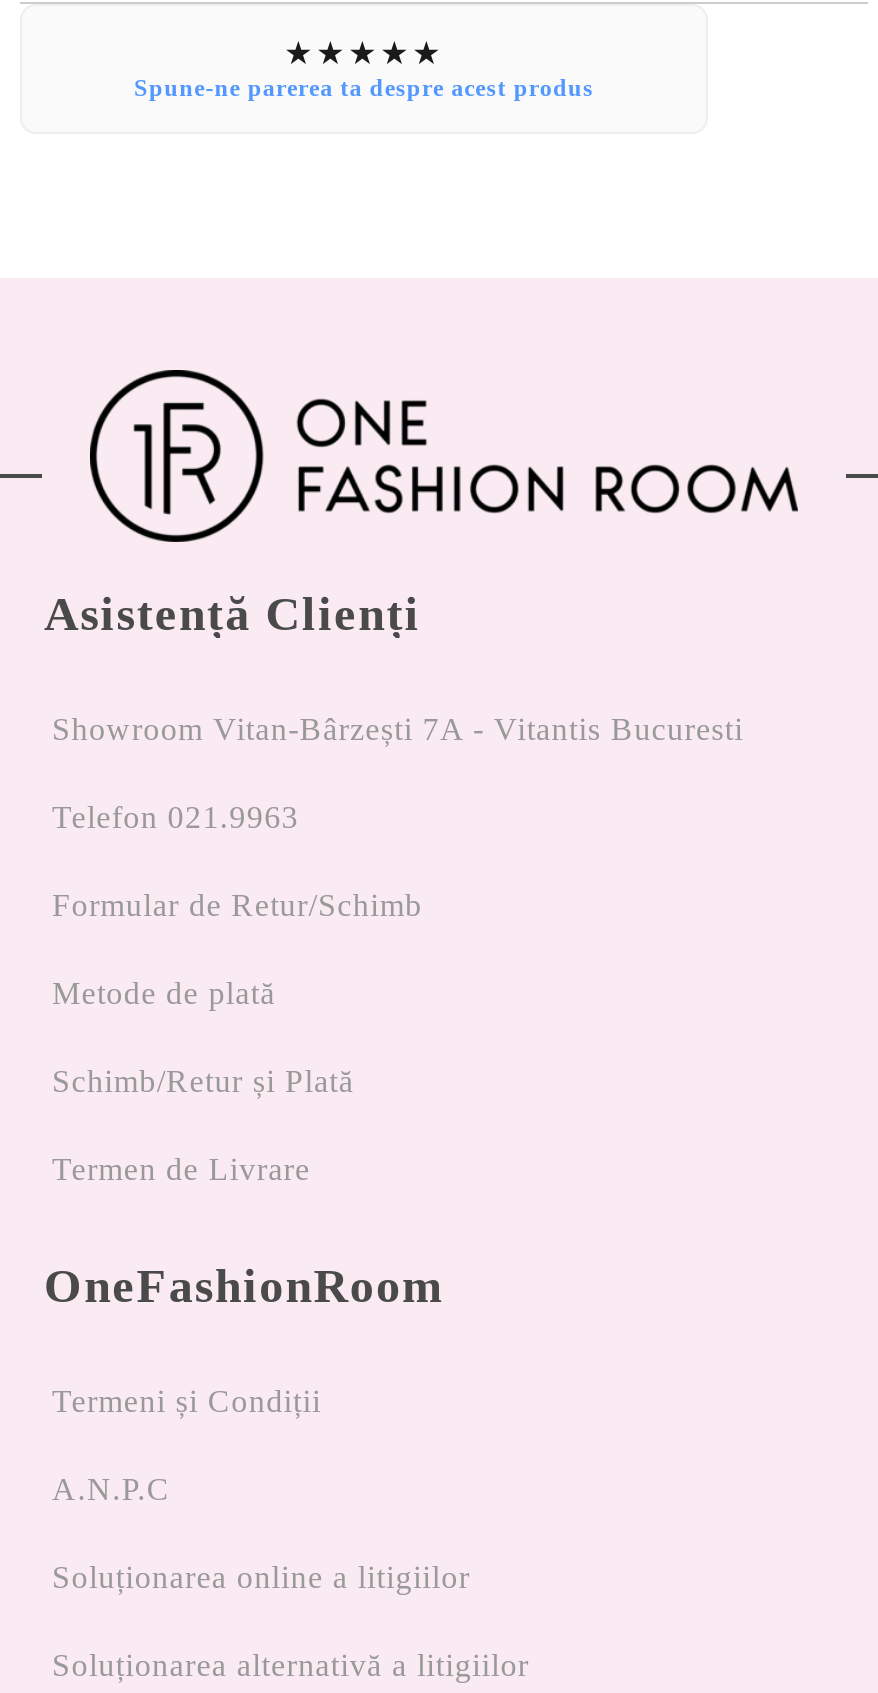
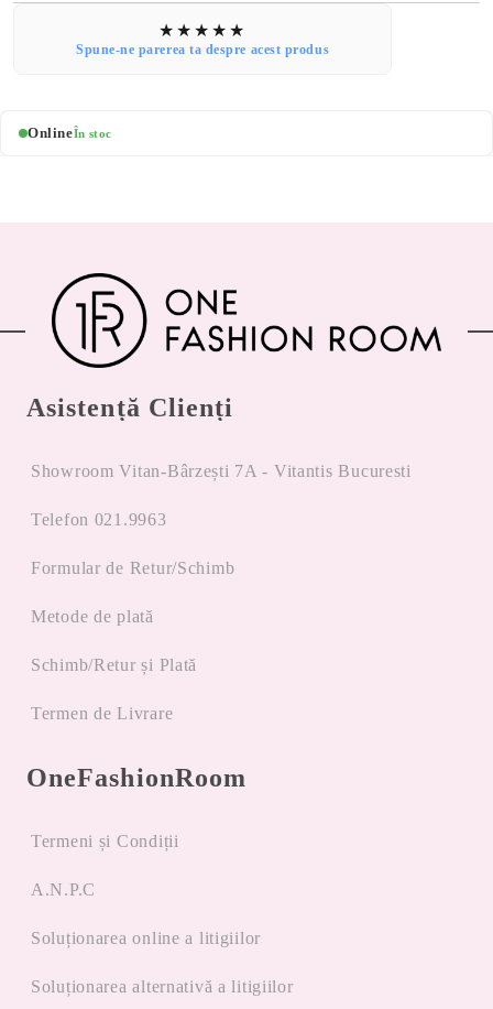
none -> [28,124,112,141] Online În stoc

